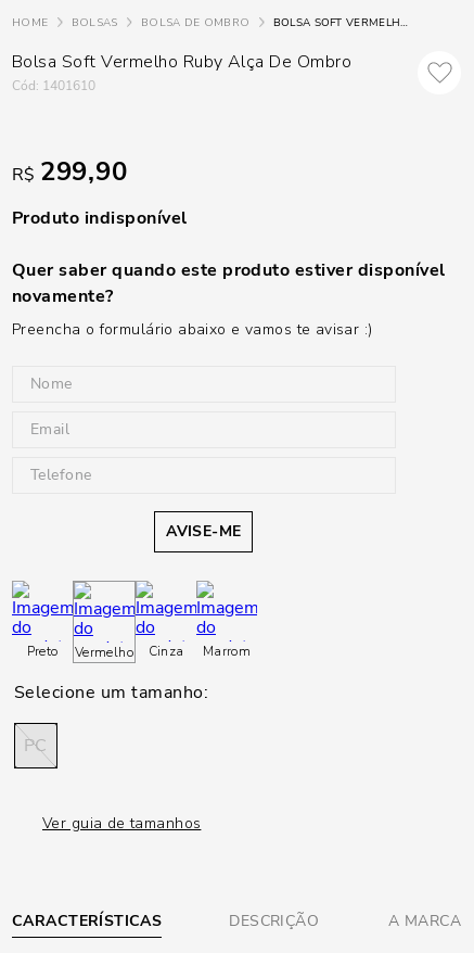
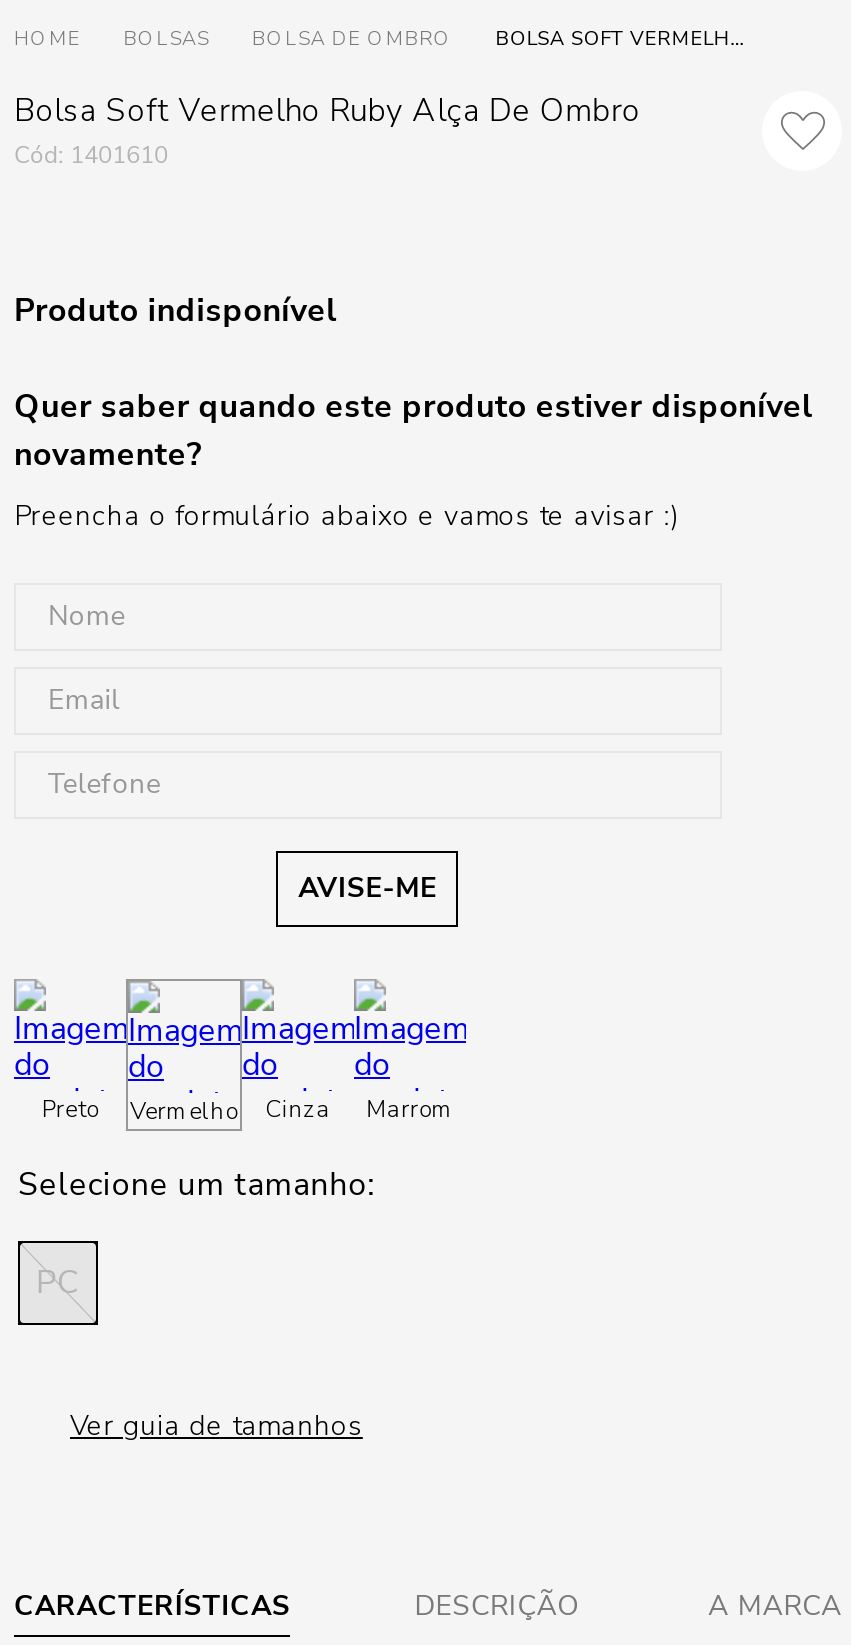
[12,154,127,189] R$ 299,90 -> none

